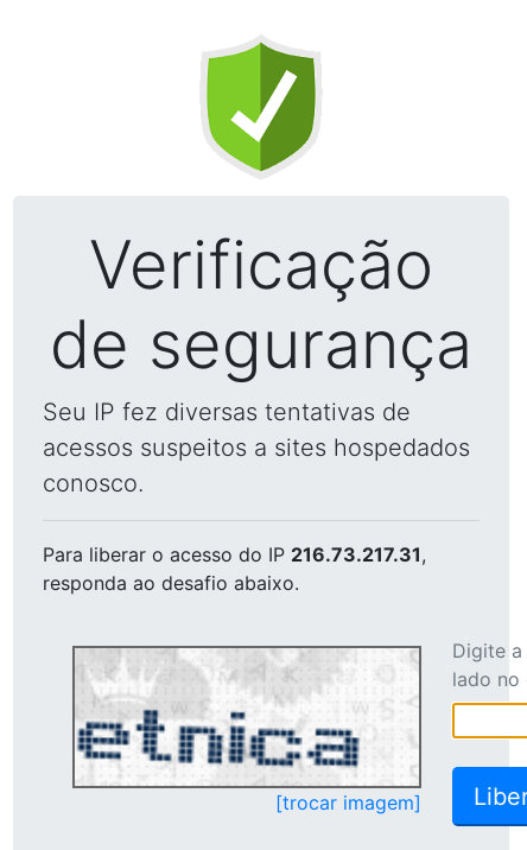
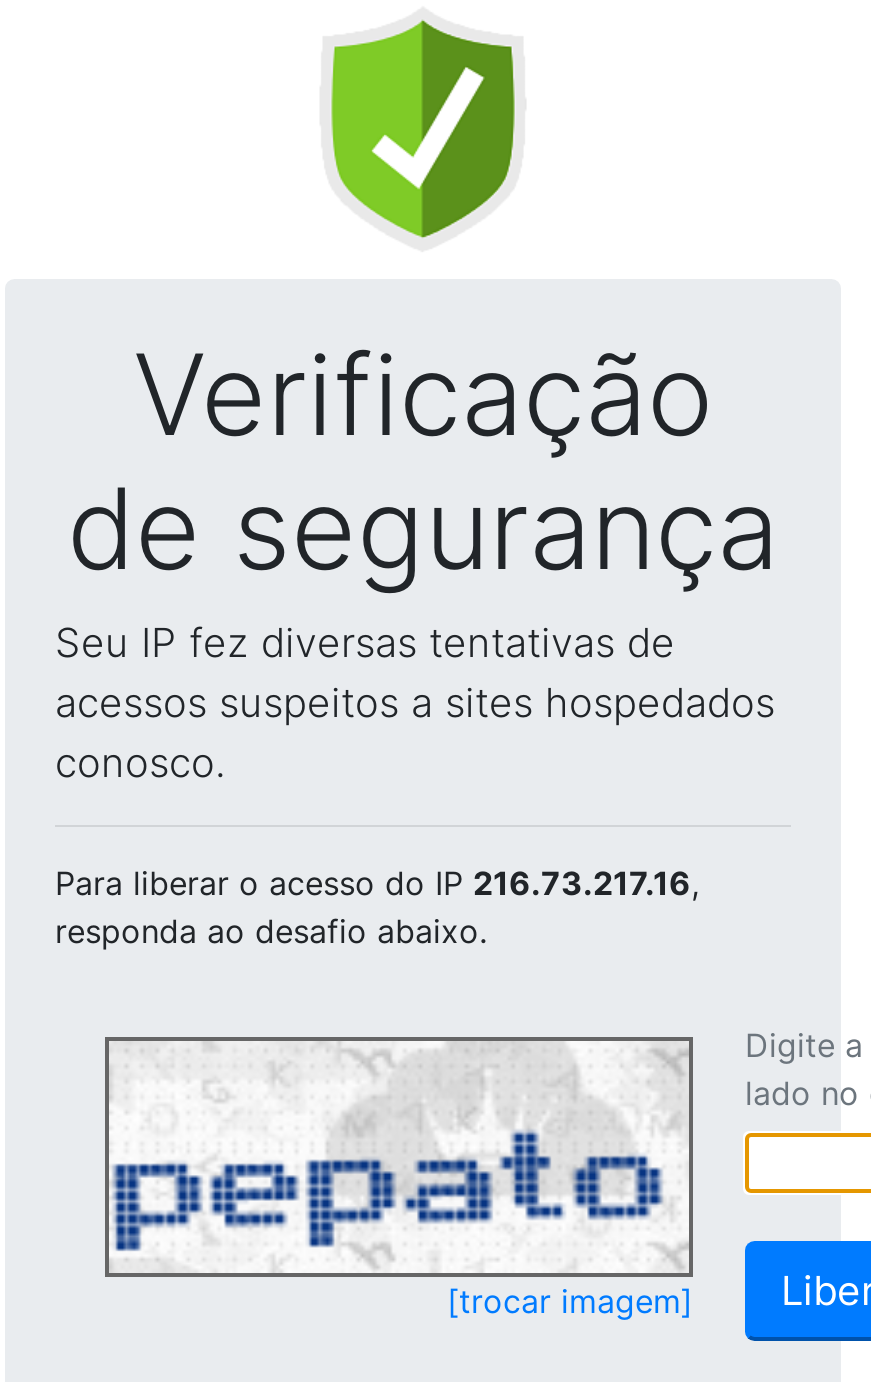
[43,543,426,566] Para liberar o acesso do IP 216.73.217.31, -> [55,863,699,903] Para liberar o acesso do IP 216.73.217.16,
[76,652,417,784] [image] -> [113,1047,685,1267] [image]

